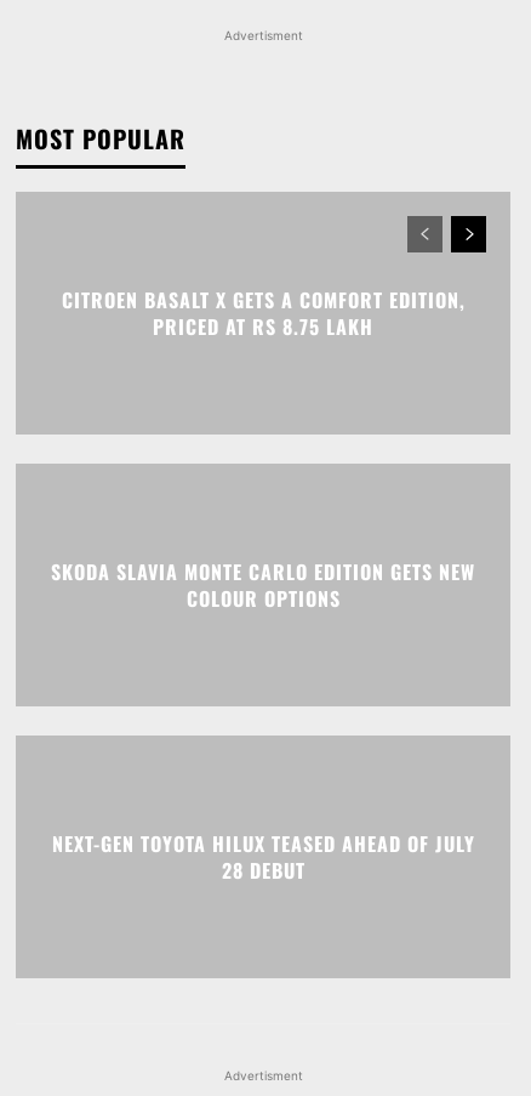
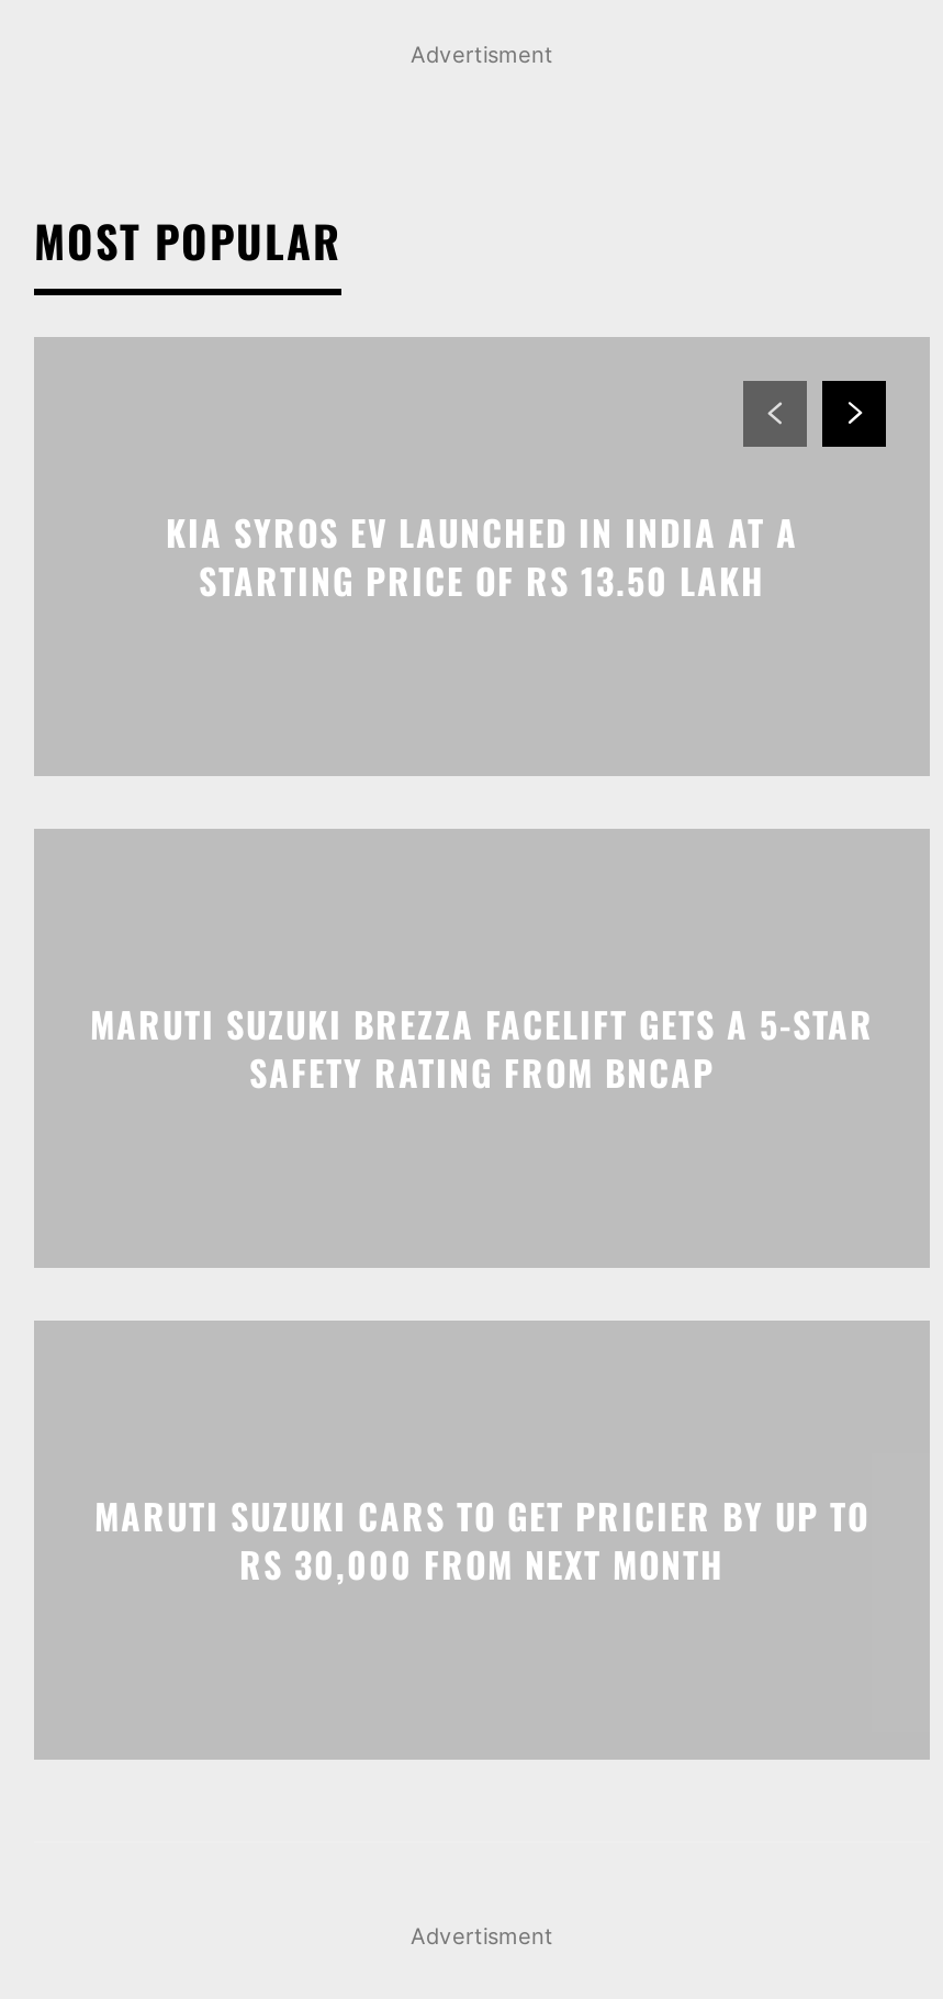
[61,285,465,341] CITROEN BASALT X GETS A COMFORT EDITION, | PRICED AT RS 8.75 LAKH -> [166,507,798,607] KIA SYROS EV LAUNCHED IN INDIA AT A | STARTING PRICE OF RS 13.50 LAKH
[51,557,475,613] SKODA SLAVIA MONTE CARLO EDITION GETS NEW | COLOUR OPTIONS -> [90,998,874,1099] MARUTI SUZUKI BREZZA FACELIFT GETS A 5-STAR | SAFETY RATING FROM BNCAP
[52,829,475,885] NEXT-GEN TOYOTA HILUX TEASED AHEAD OF JULY | 28 DEBUT -> [94,1490,869,1591] MARUTI SUZUKI CARS TO GET PRICIER BY UP TO | RS 30,000 FROM NEXT MONTH

